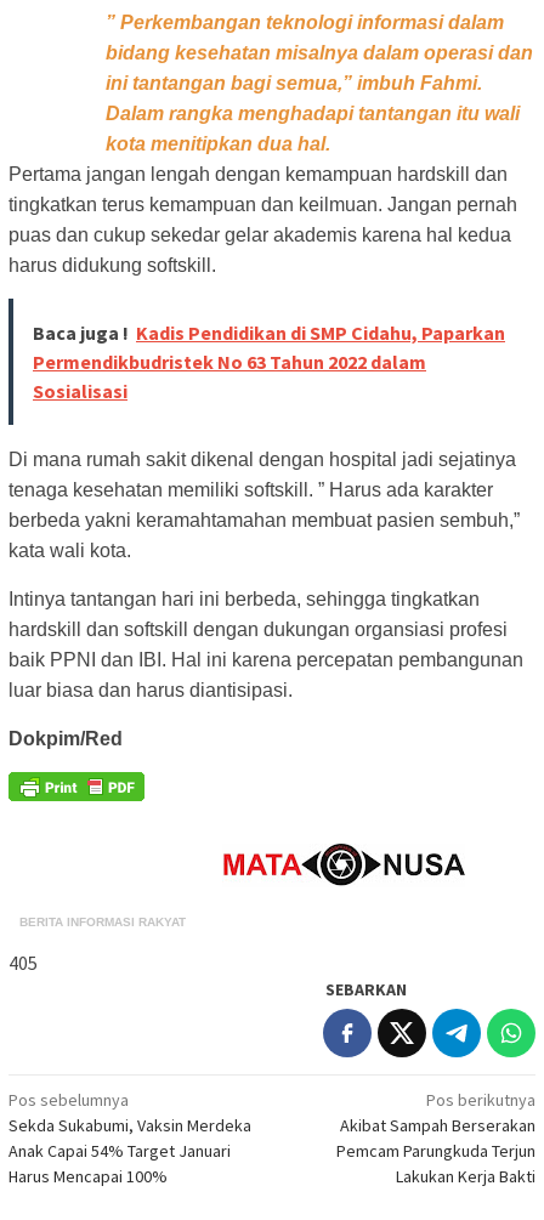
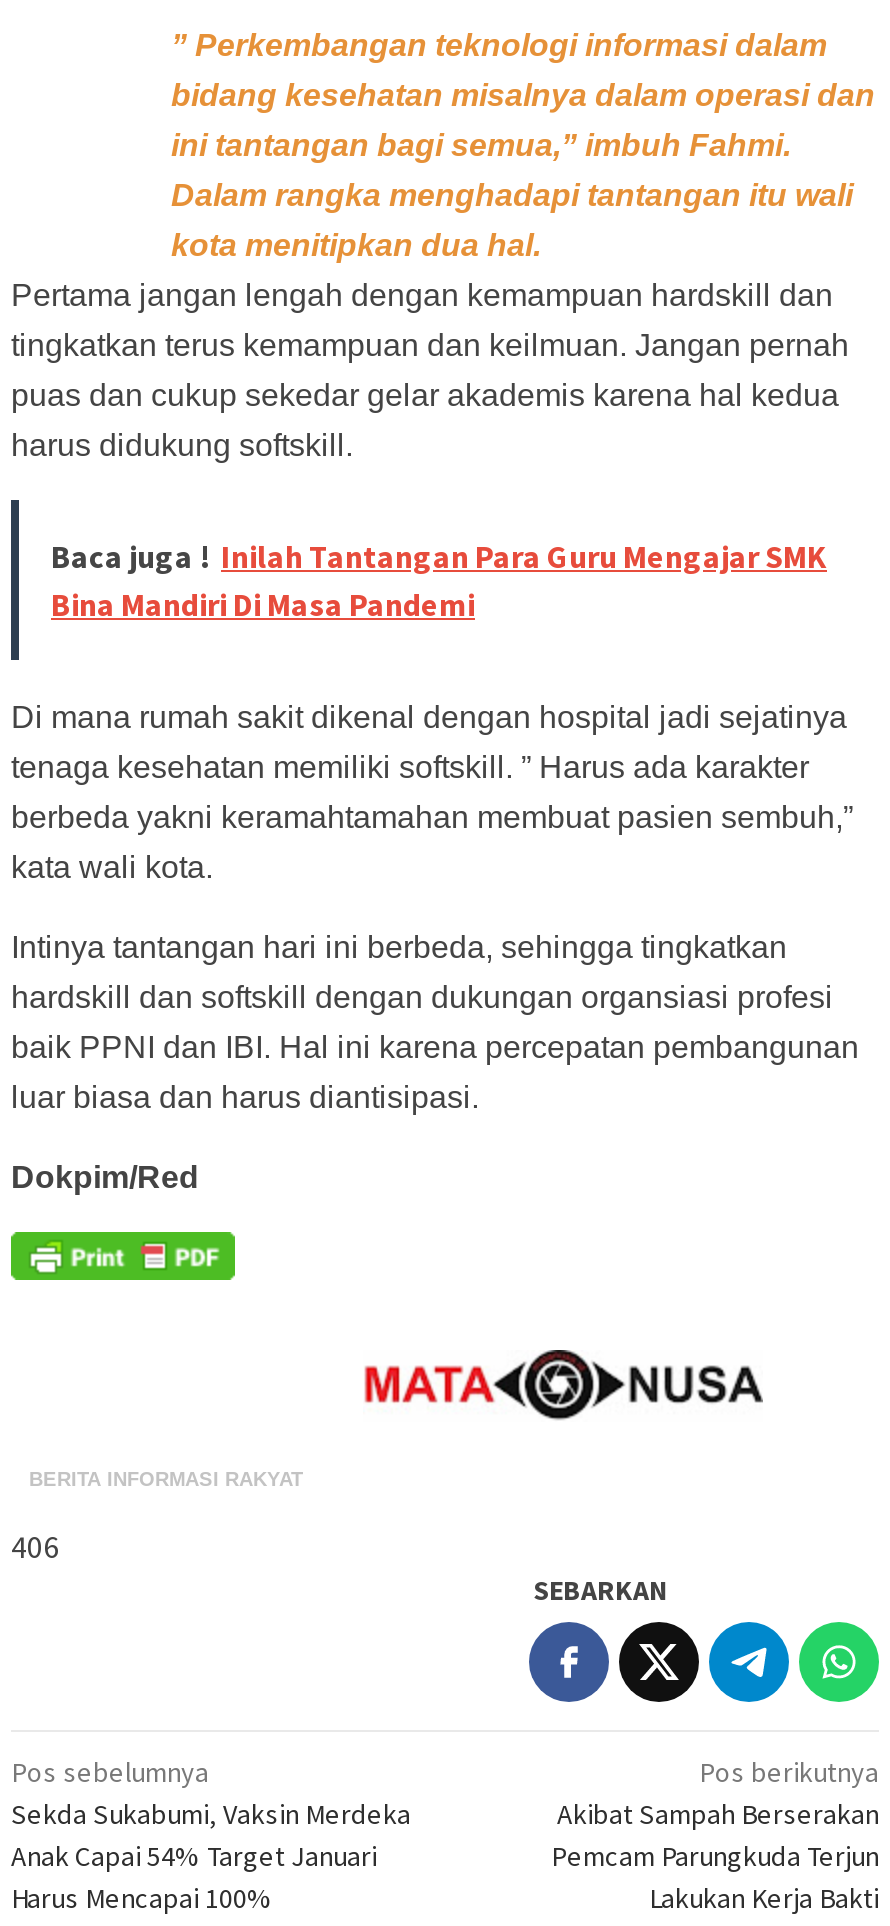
[33,321,505,404] Baca juga ! Kadis Pendidikan di SMP Cidahu, Paparkan | Permendikbudristek No 63 Tahun 2022 dalam | Sosialisasi -> [51,537,827,625] Baca juga ! Inilah Tantangan Para Guru Mengajar SMK | Bina Mandiri Di Masa Pandemi
[8,950,38,975] 405 -> [11,1526,59,1566] 406

